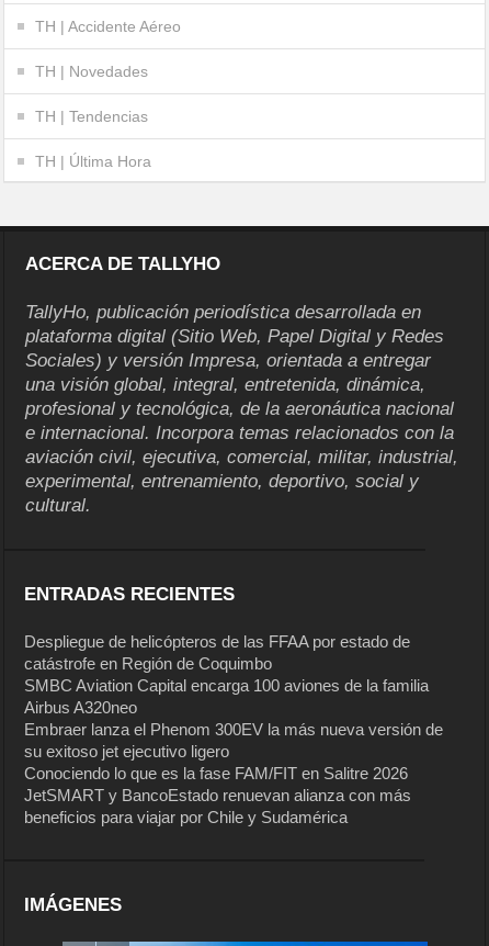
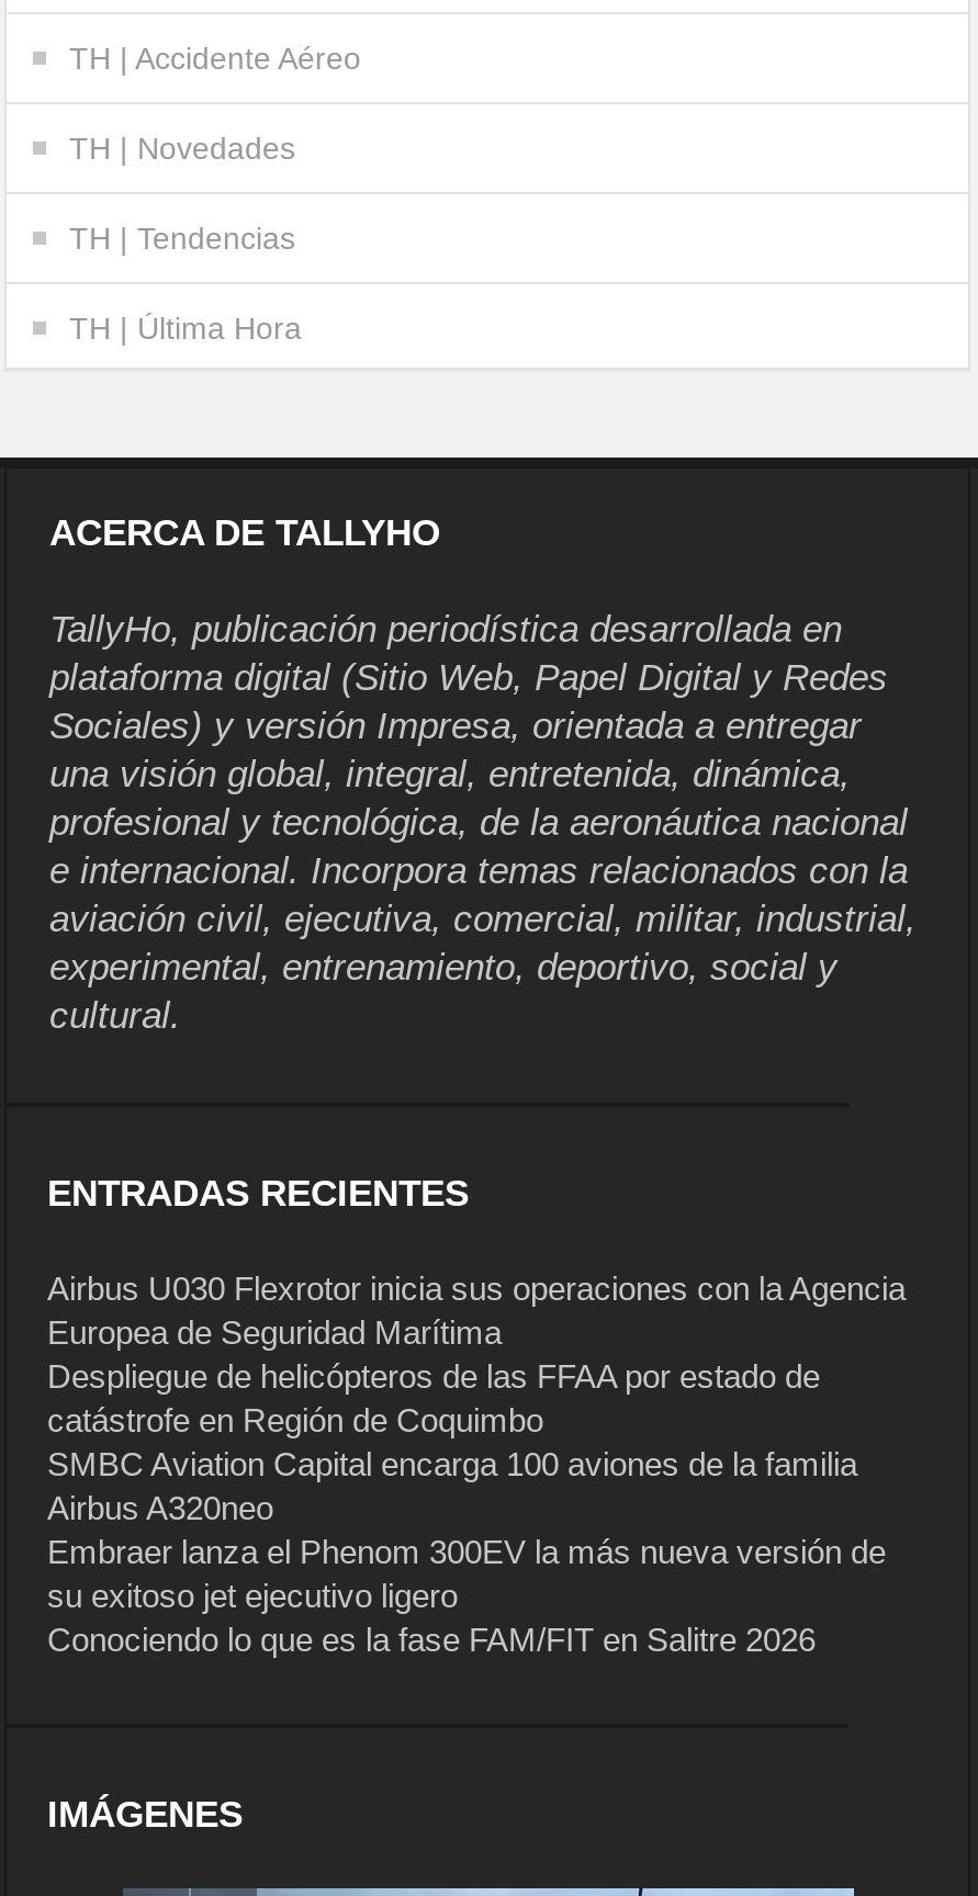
none -> [47,1269,906,1350] Airbus U030 Flexrotor inicia sus operaciones con la Agencia | Europea de Seguridad Marítima
moved [25,633,443,783] -> [47,1357,886,1658]: Despliegue de helicópteros de las FFAA por estado de | catástrofe en Región de Coquimbo | SMBC Aviation Capital encarga 100 aviones de la familia | Airbus A320neo | Embraer lanza el Phenom 300EV la más nueva versión de | su exitoso jet ejecutivo ligero | Conociendo lo que es la fase FAM/FIT en Salitre 2026
[25,786,412,827] JetSMART y BancoEstado renuevan alianza con más | beneficios para viajar por Chile y Sudamérica -> none

